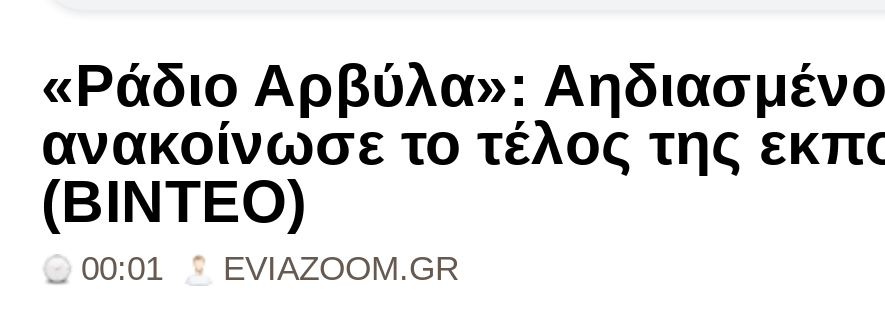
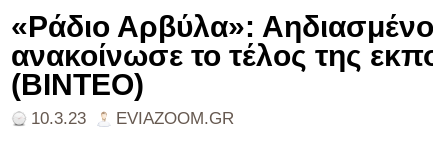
[81,250,459,288] 00:01 EVIAZOOM.GR -> [31,109,234,128] 10.3.23 EVIAZOOM.GR

